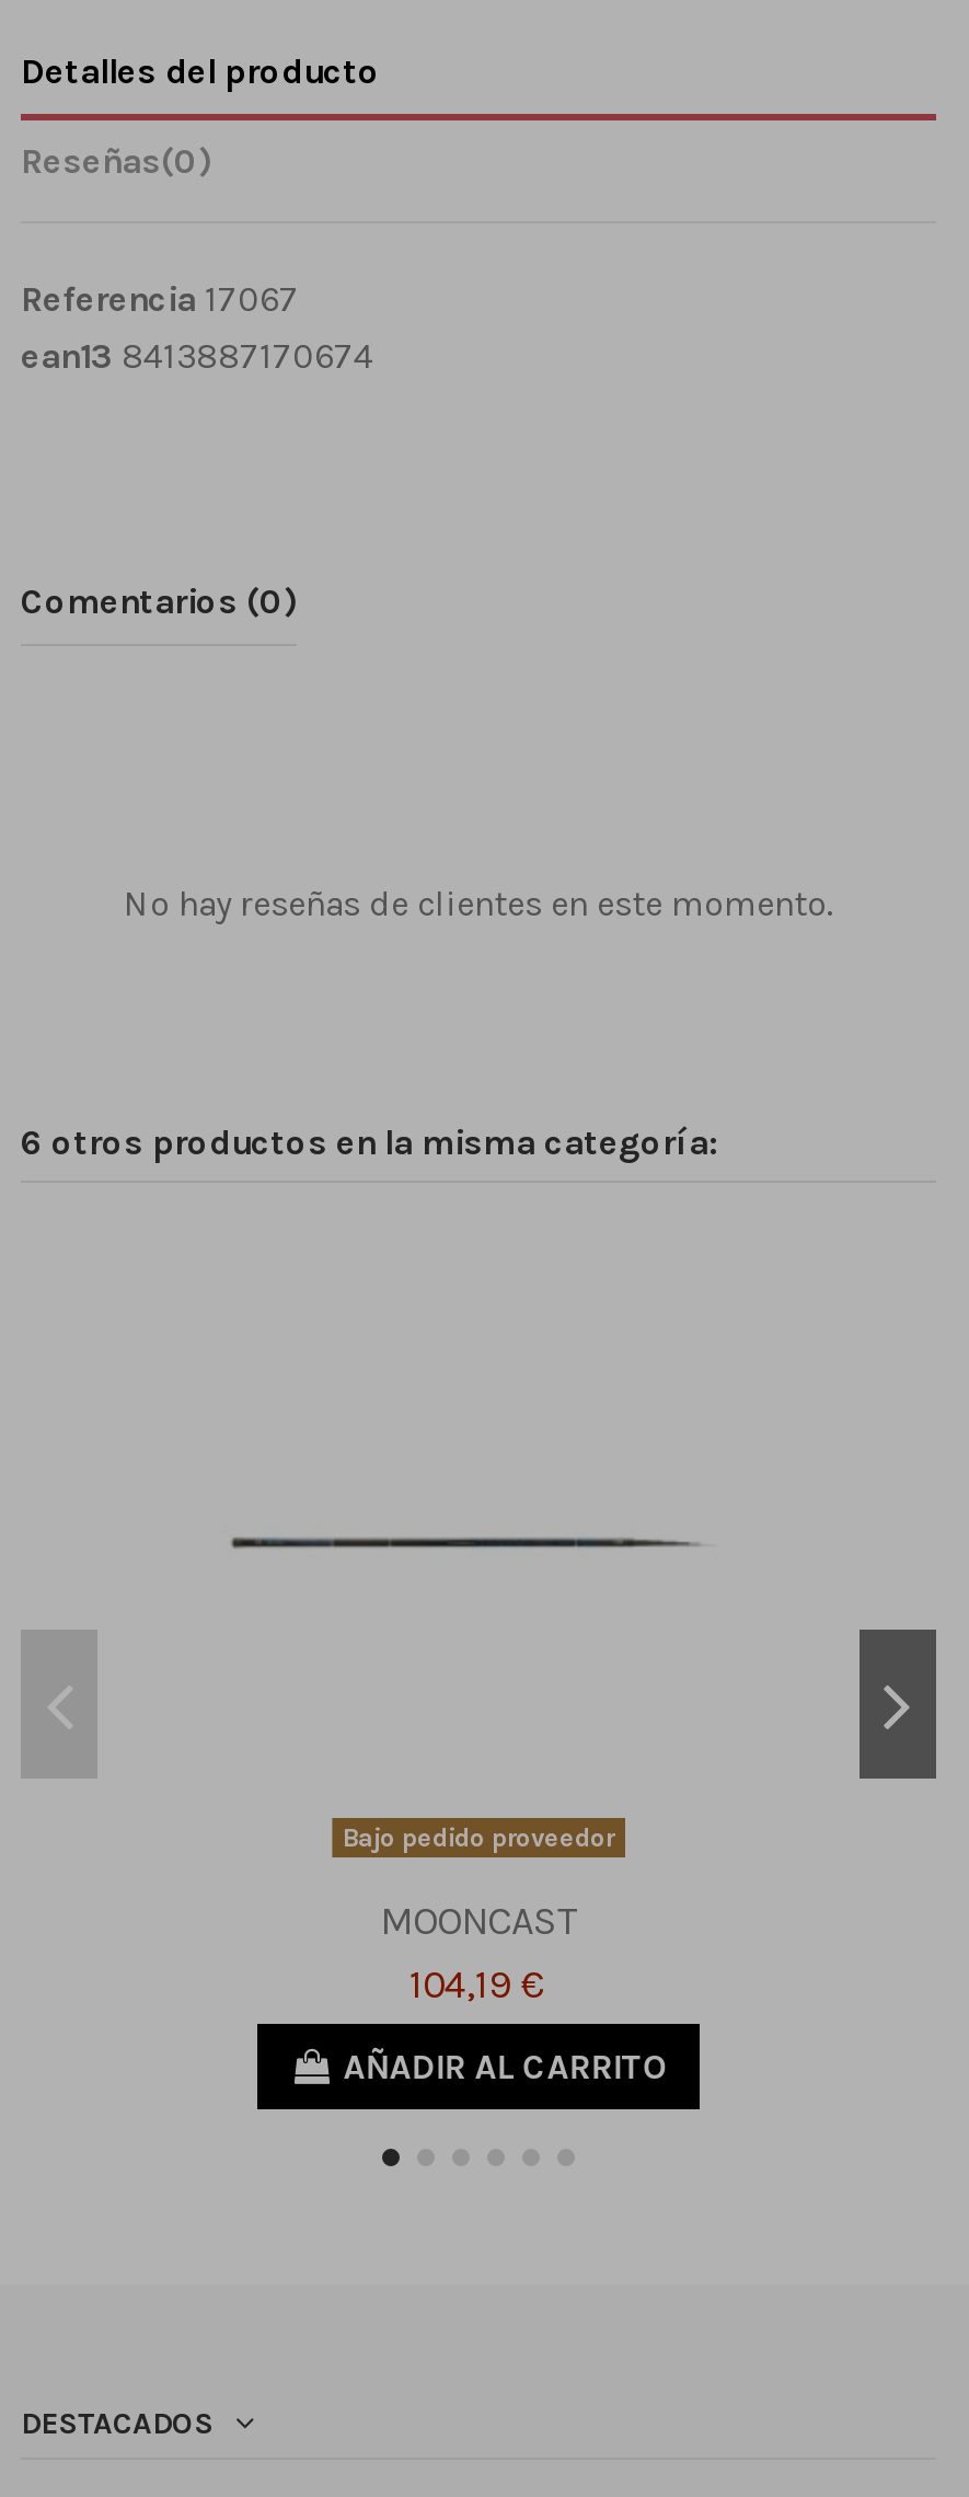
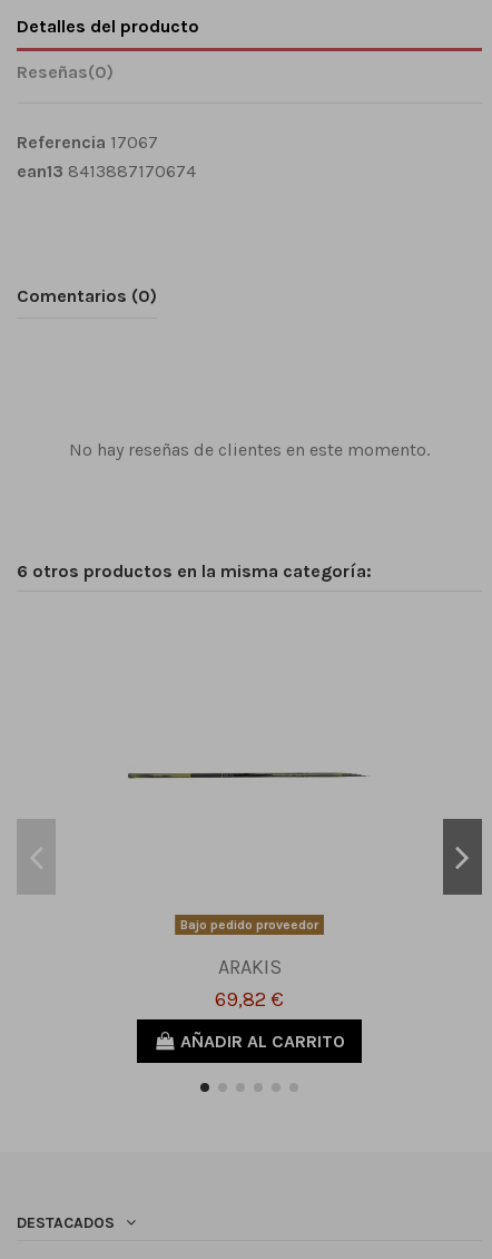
[380,1898,577,2008] MOONCAST | 104,19 € -> [215,955,284,1011] ARAKIS | 69,82 €

